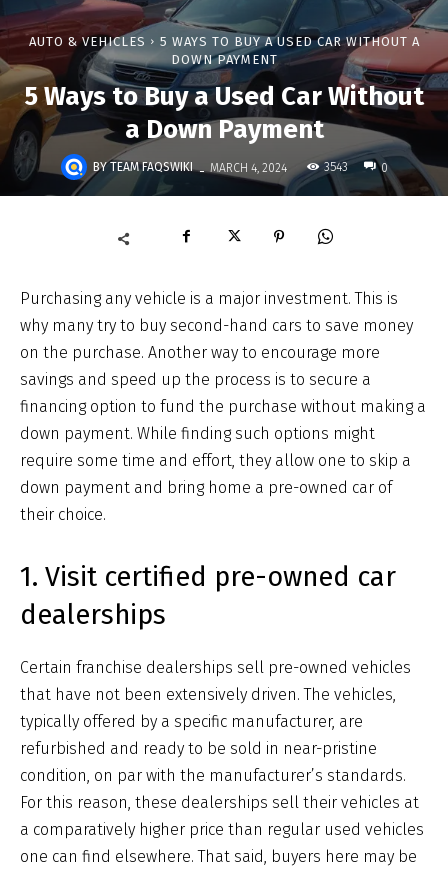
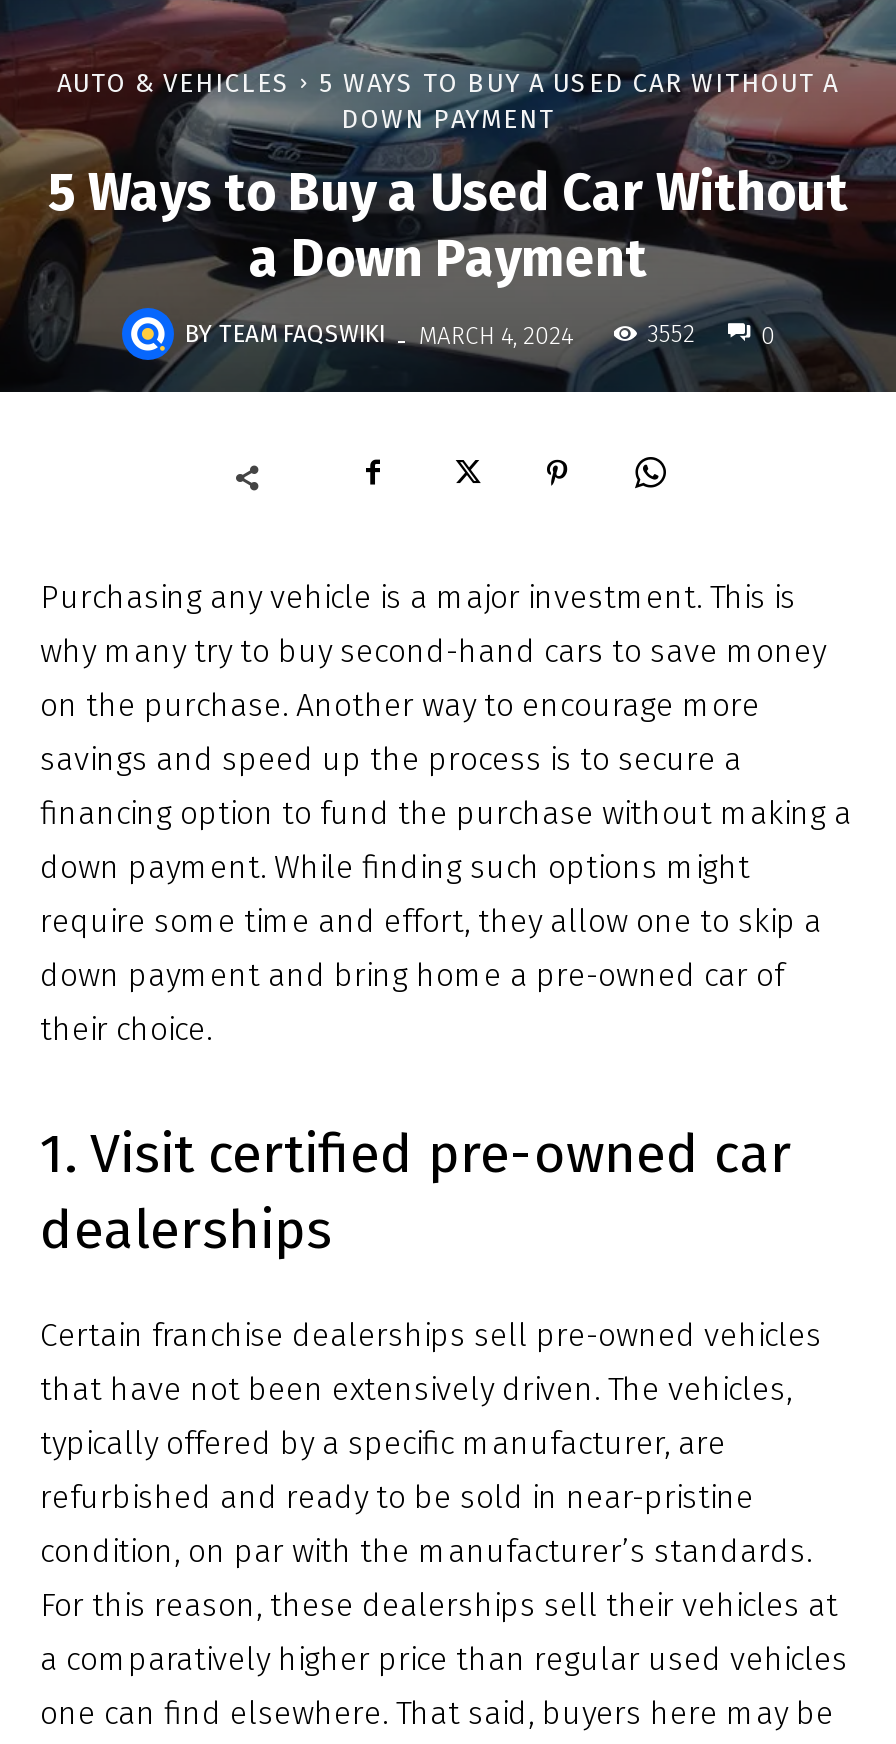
[323,160,347,174] 3543 -> [647,320,695,348] 3552

